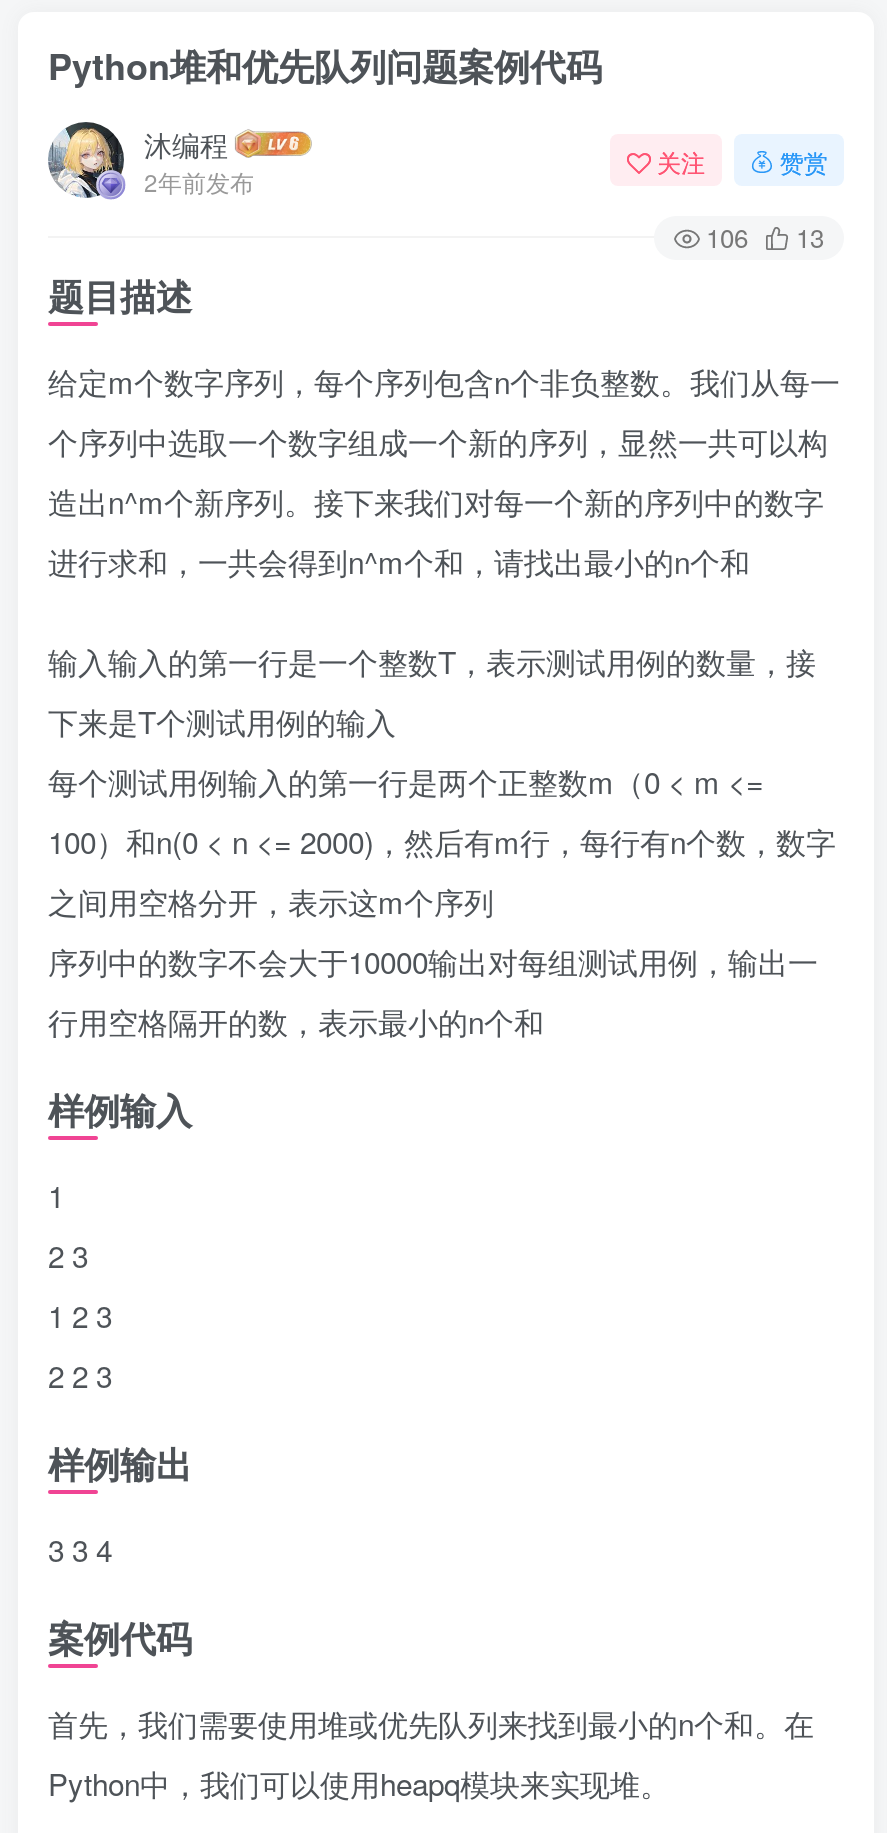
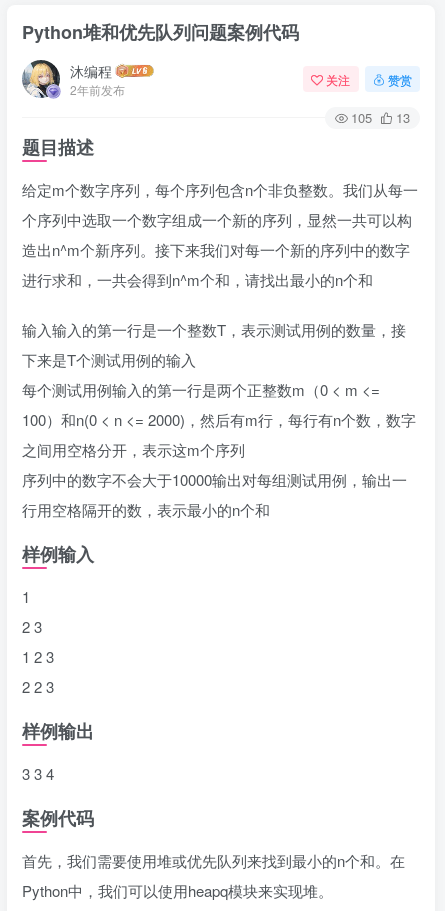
[706,218,824,256] 106 13 -> [351,108,410,127] 105 13

